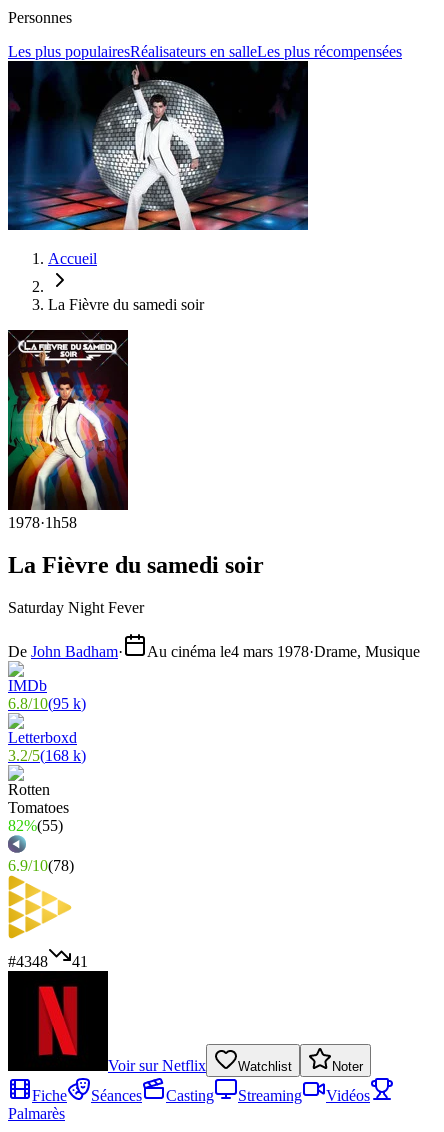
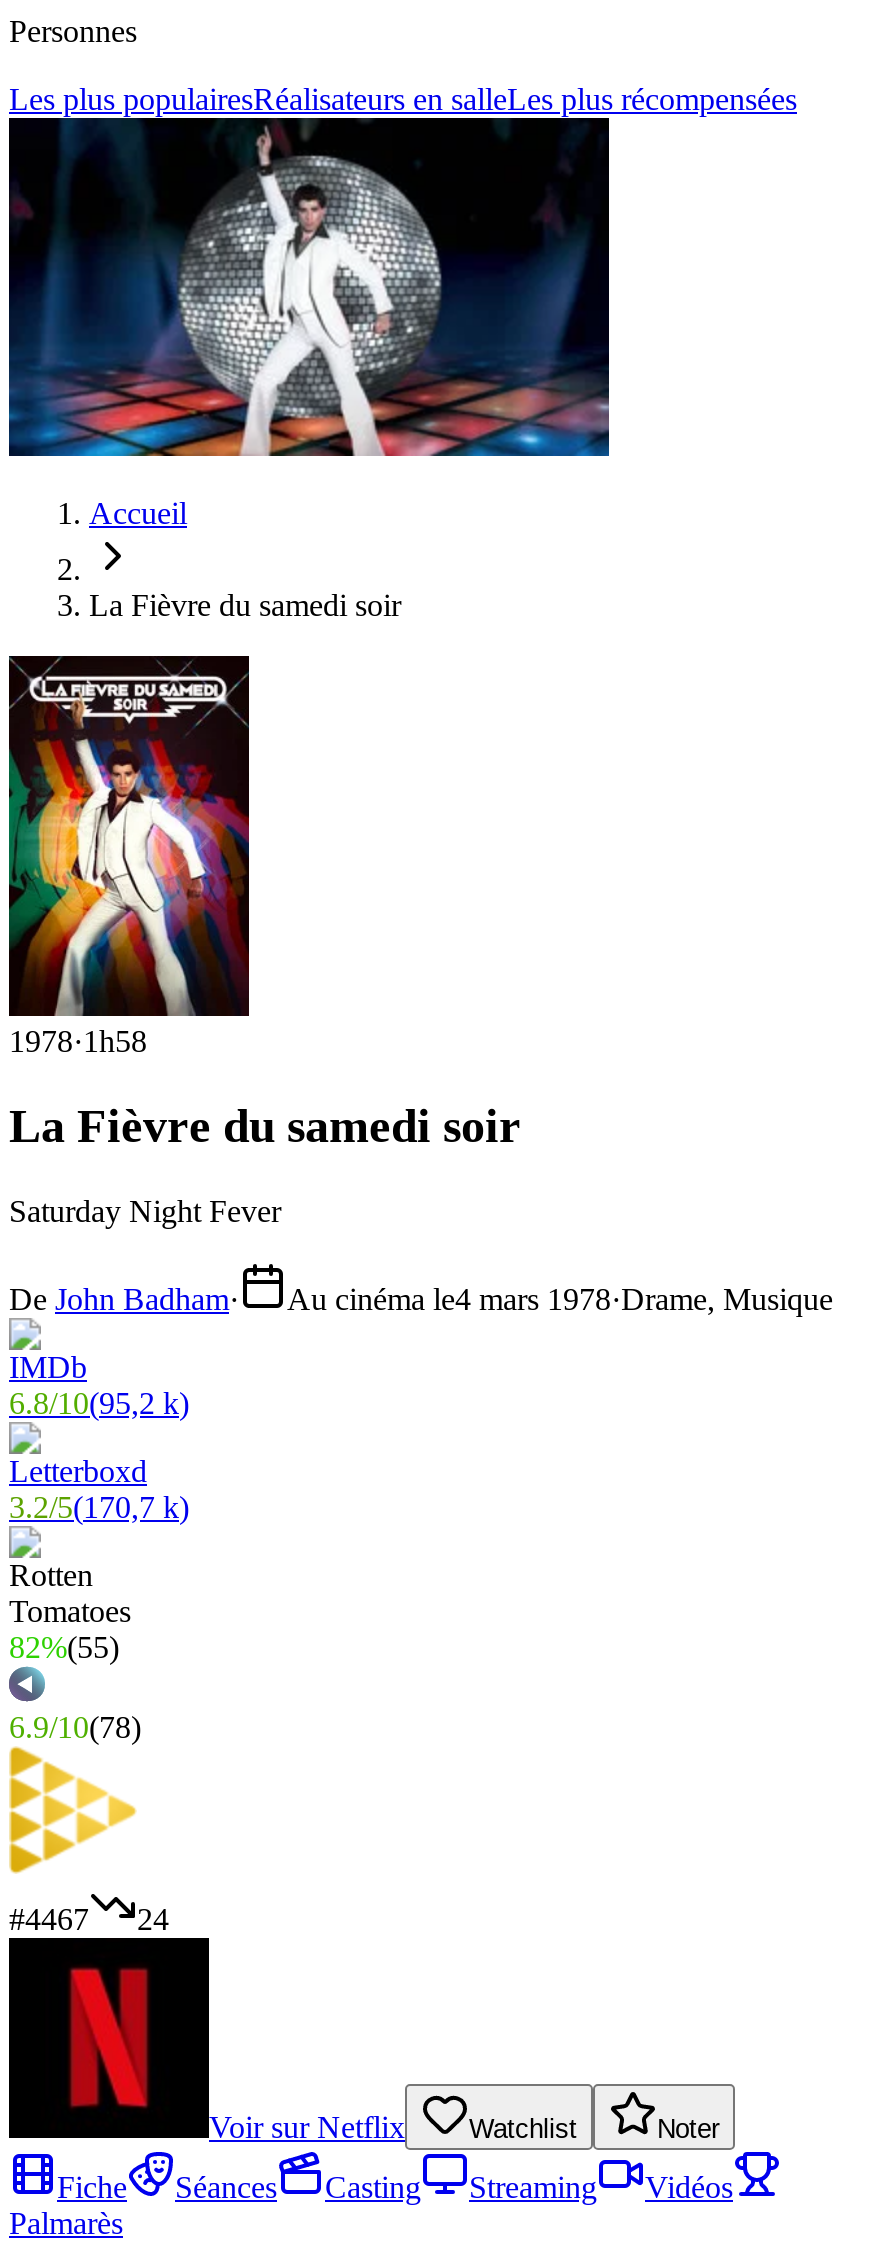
[8,695,86,712] 6.8/10(95 k) -> [9,1386,189,1420] 6.8/10(95,2 k)
[8,747,86,764] 3.2/5(168 k) -> [9,1490,189,1524] 3.2/5(170,7 k)
[8,953,48,970] #4348 -> [9,1902,89,1936] #4467
[72,953,88,970] 41 -> [137,1902,169,1936] 24

